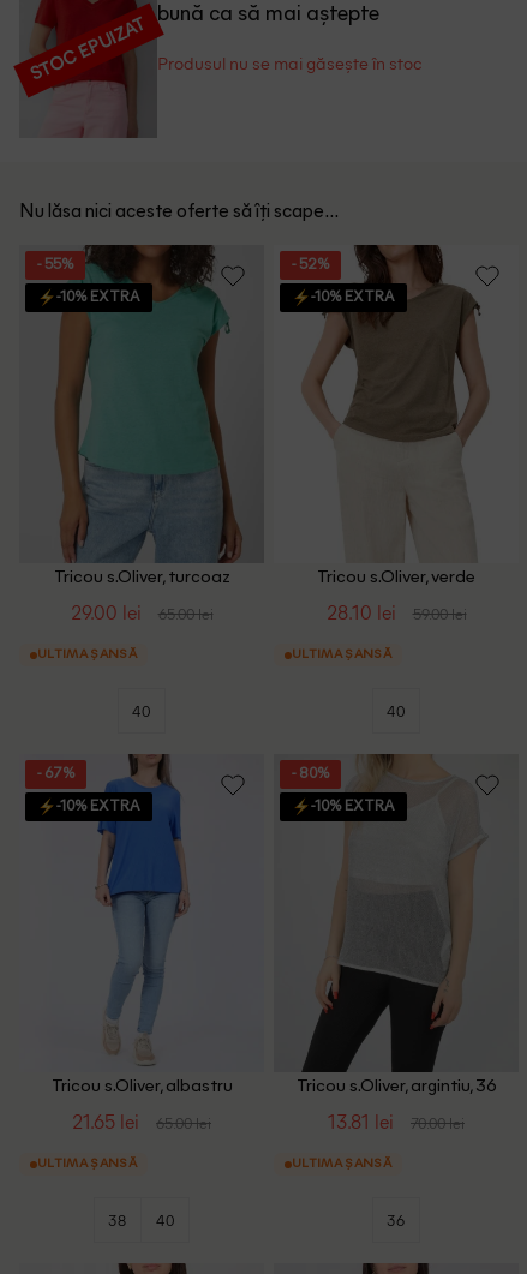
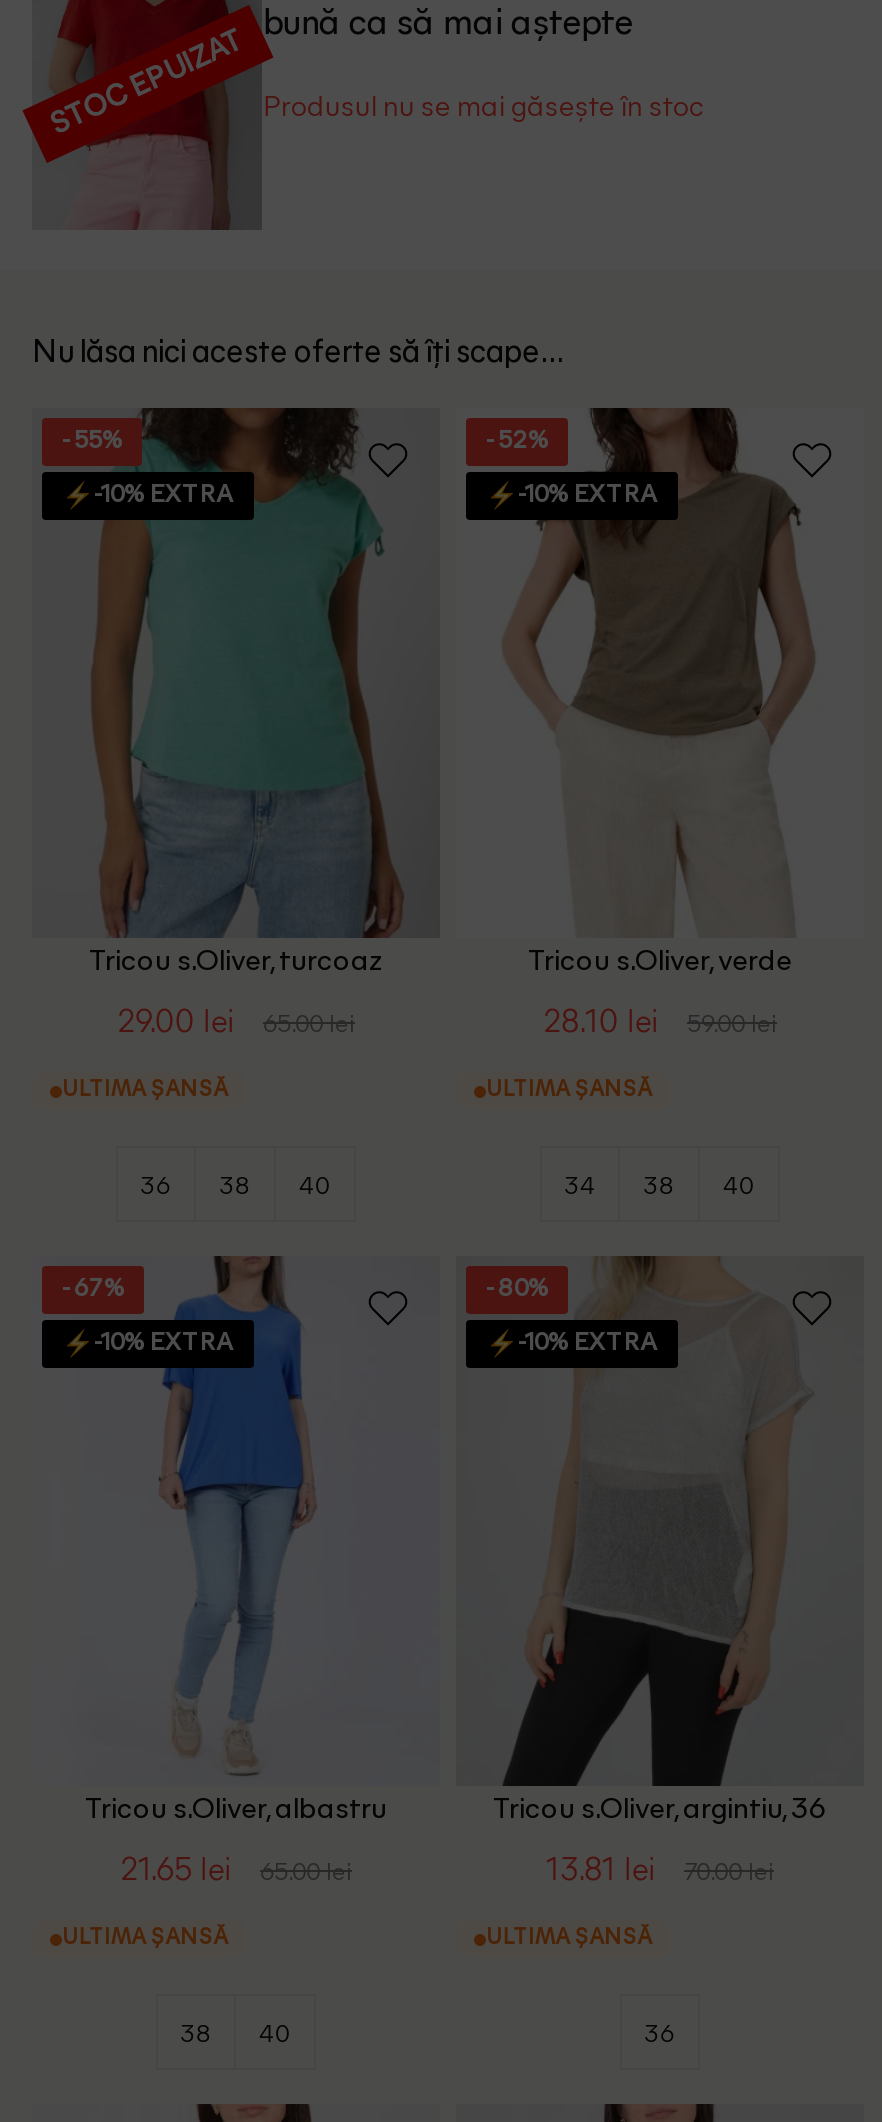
none -> [140,1166,251,1200] 36 | 38
none -> [564,1166,675,1200] 34 | 38

